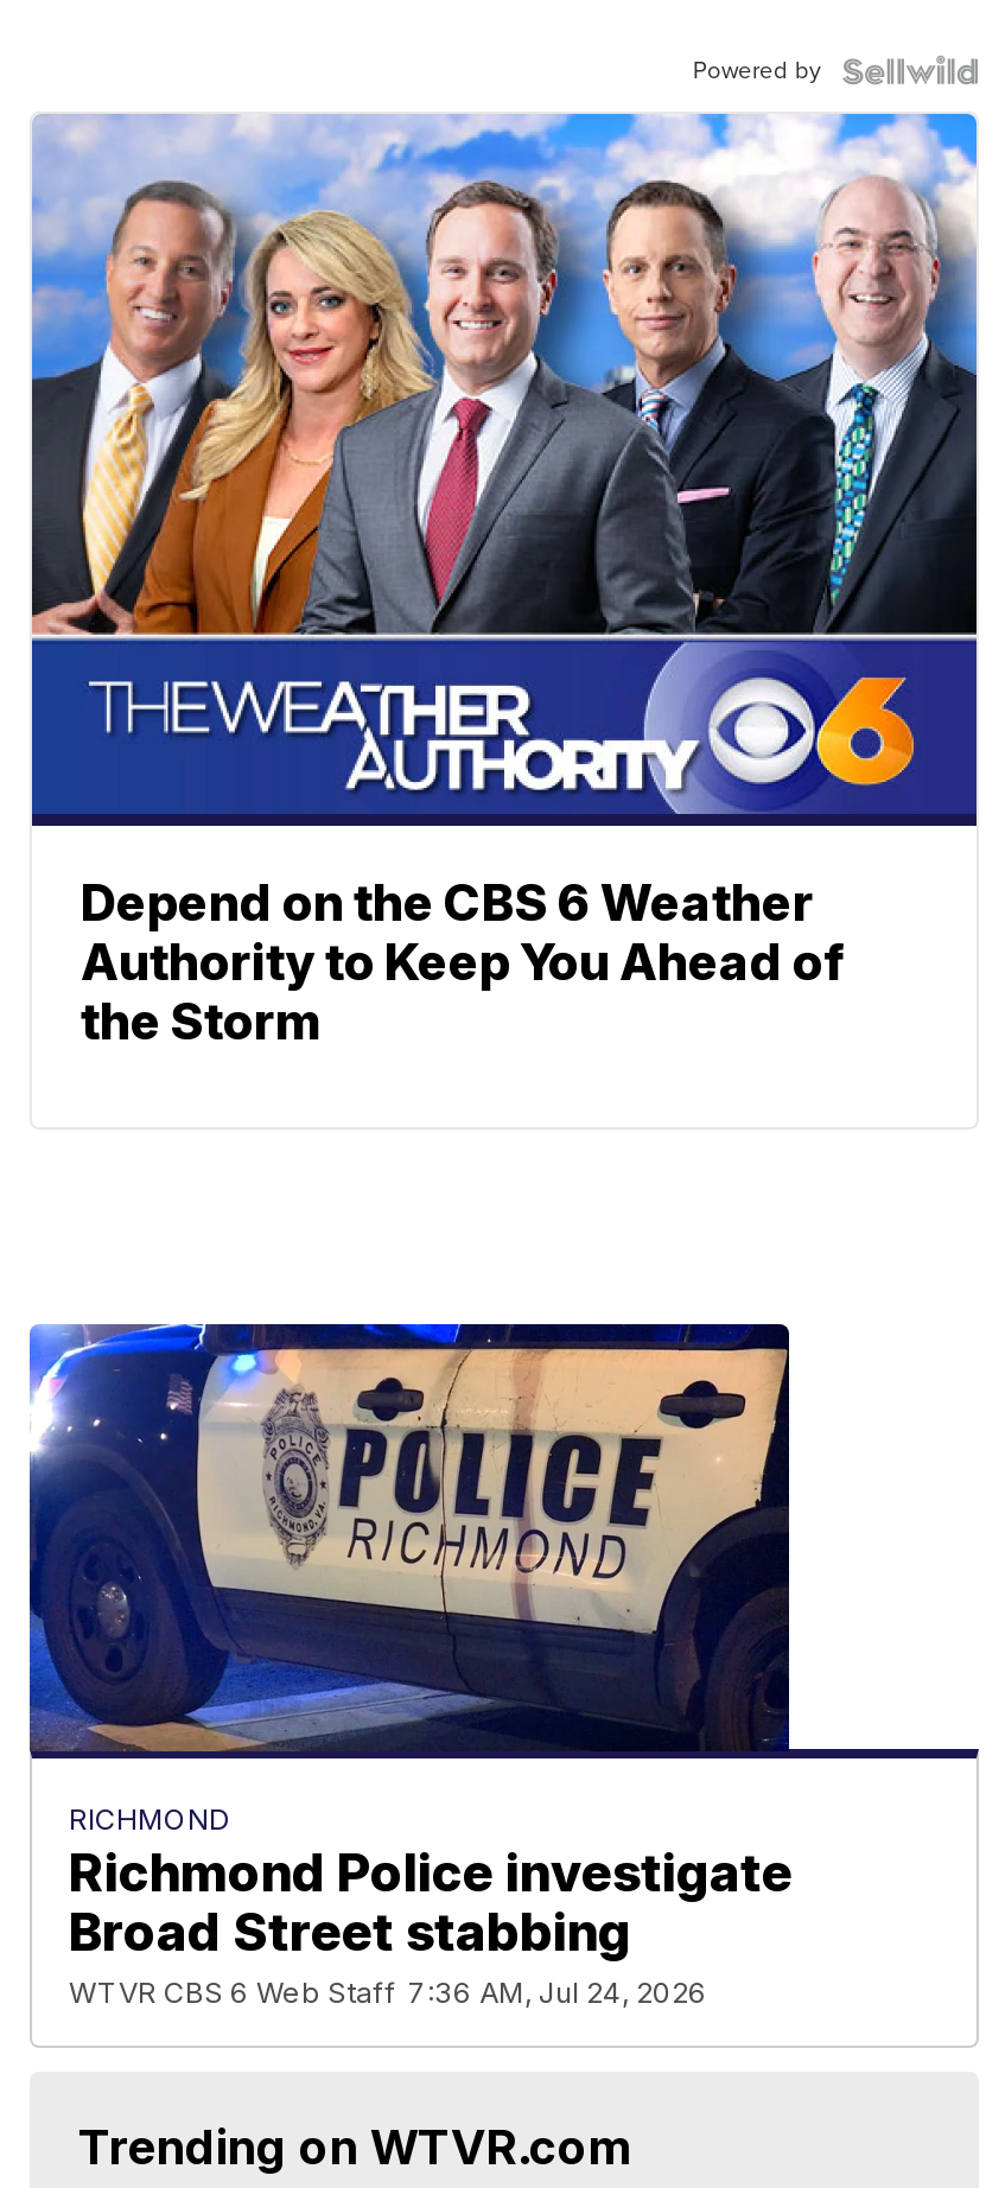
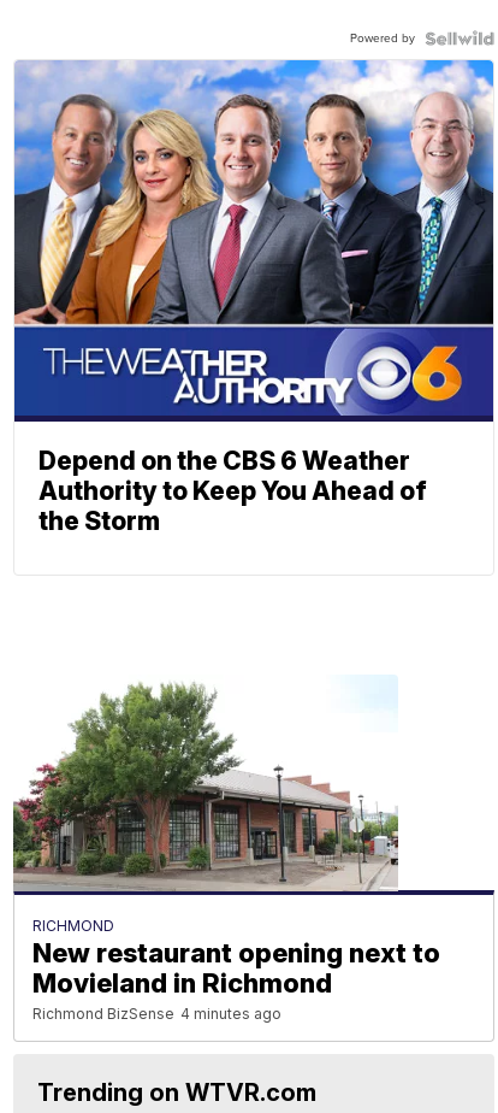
[27,1322,793,2009] [image] | Richmond Police investigate | Broad Street stabbing | WTVR CBS 6 Web Staff 7:36 AM, Jul 24, 2026 -> [12,675,441,1022] [image] | New restaurant opening next to | Movieland in Richmond | Richmond BizSense 4 minutes ago

